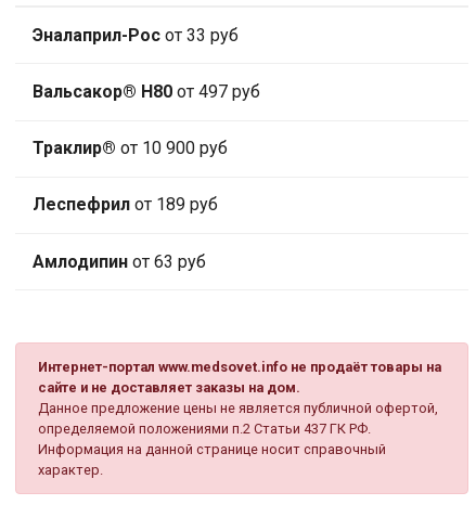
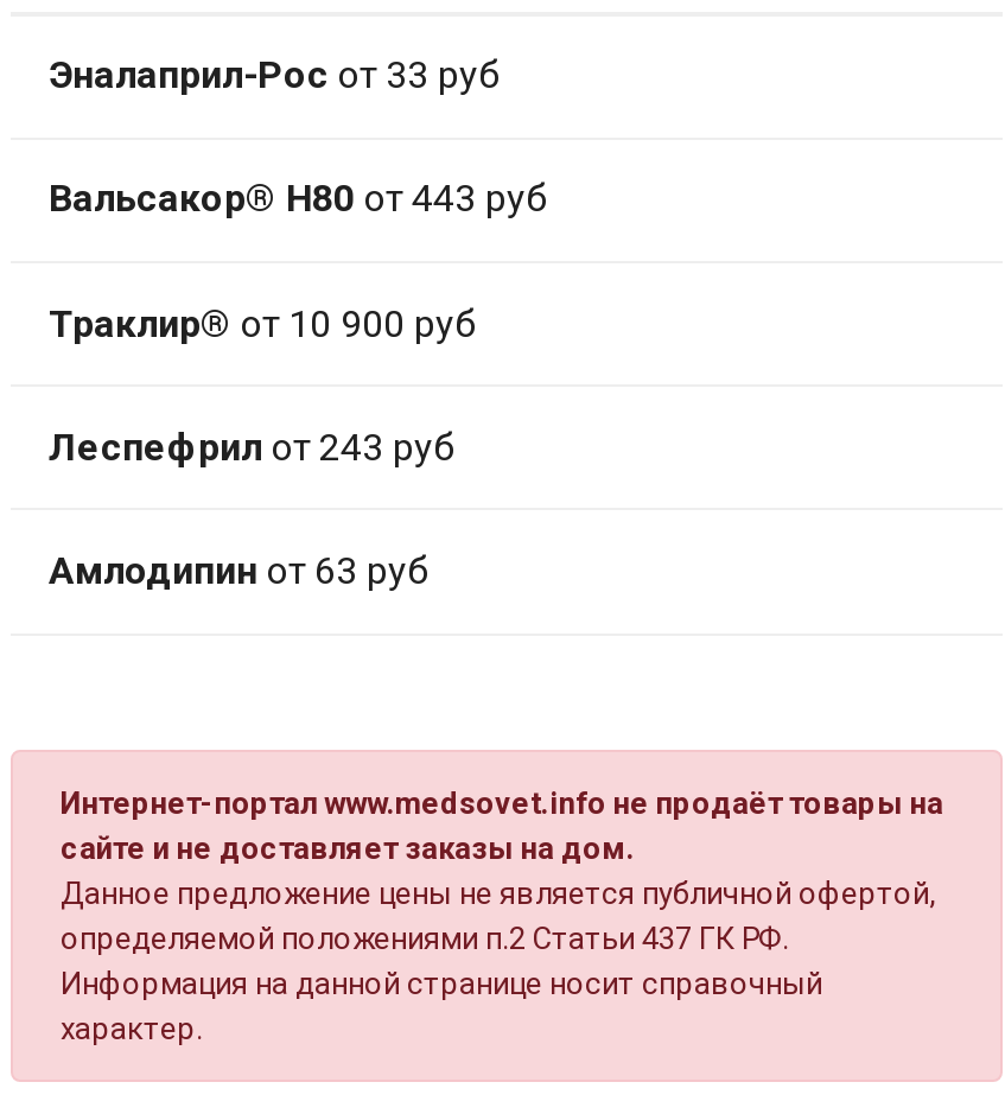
[33,81,260,102] Вальсакор® Н80 от 497 руб -> [49,177,547,222] Вальсакор® Н80 от 443 руб
[33,194,218,215] Леспефрил от 189 руб -> [49,424,454,470] Леспефрил от 243 руб

